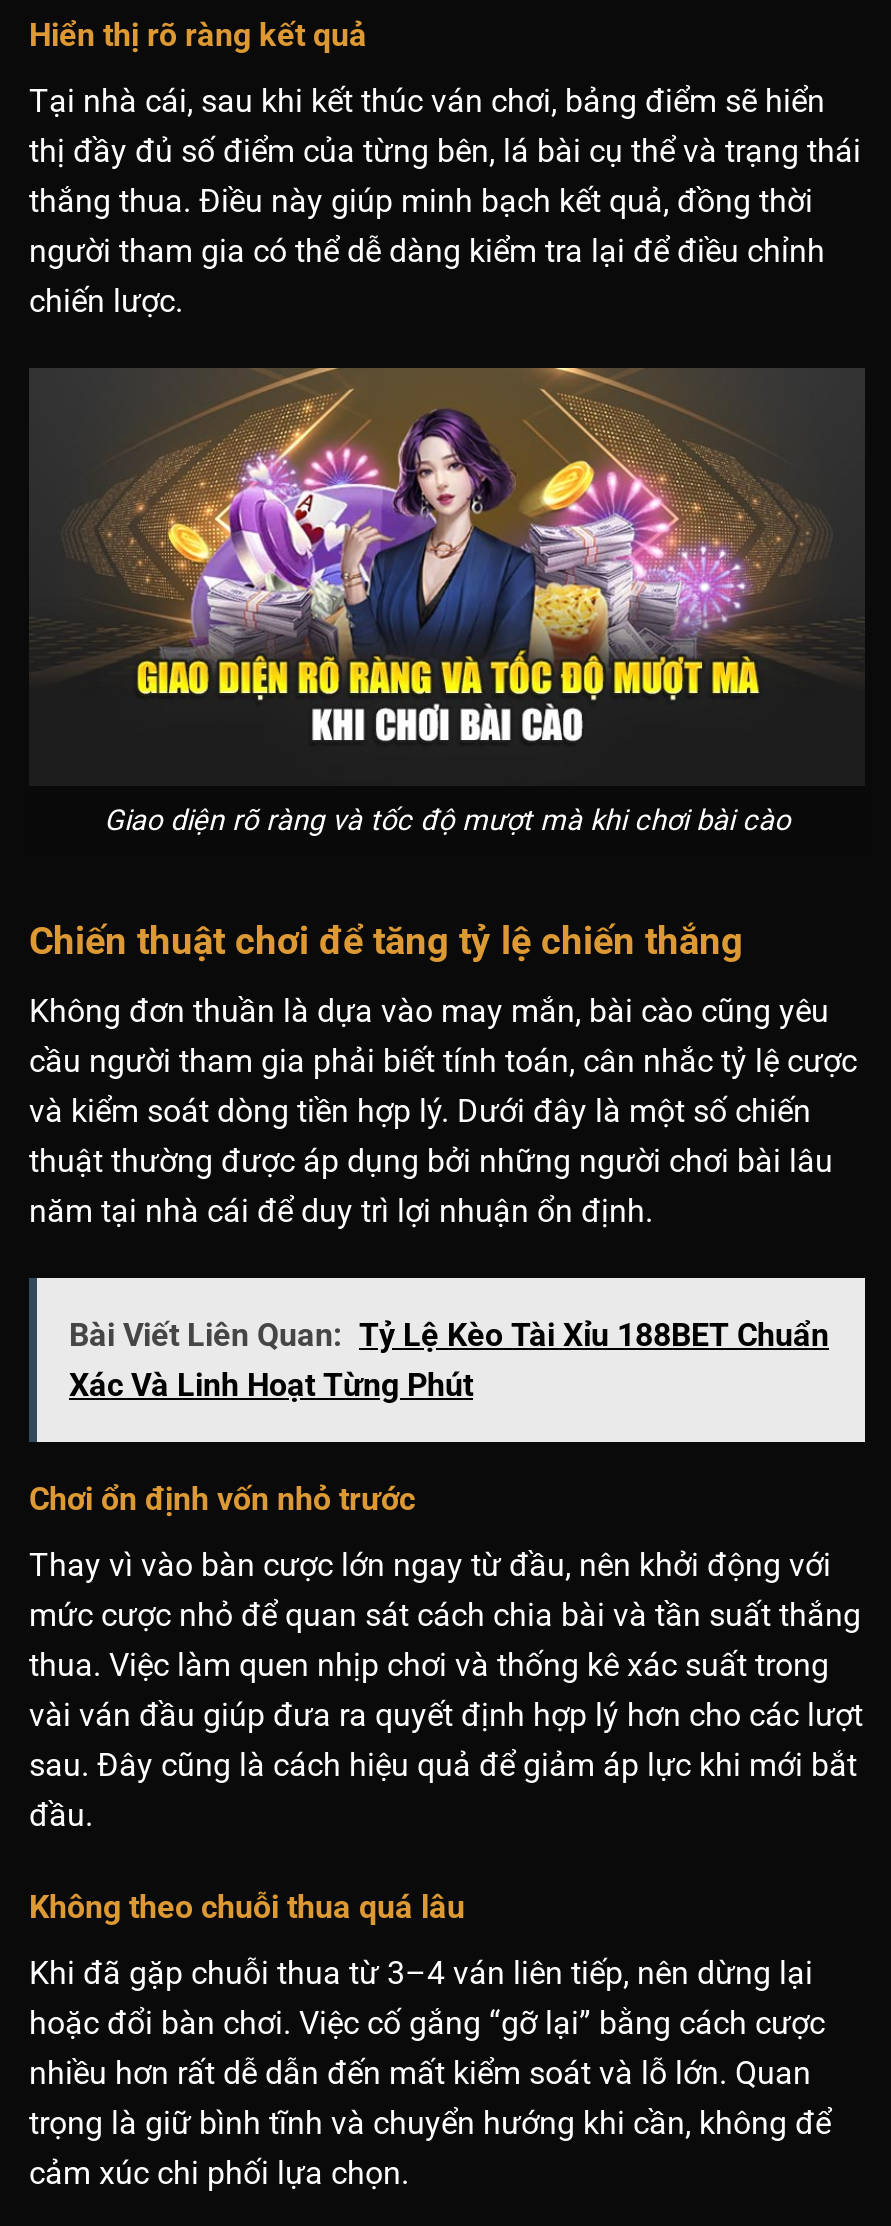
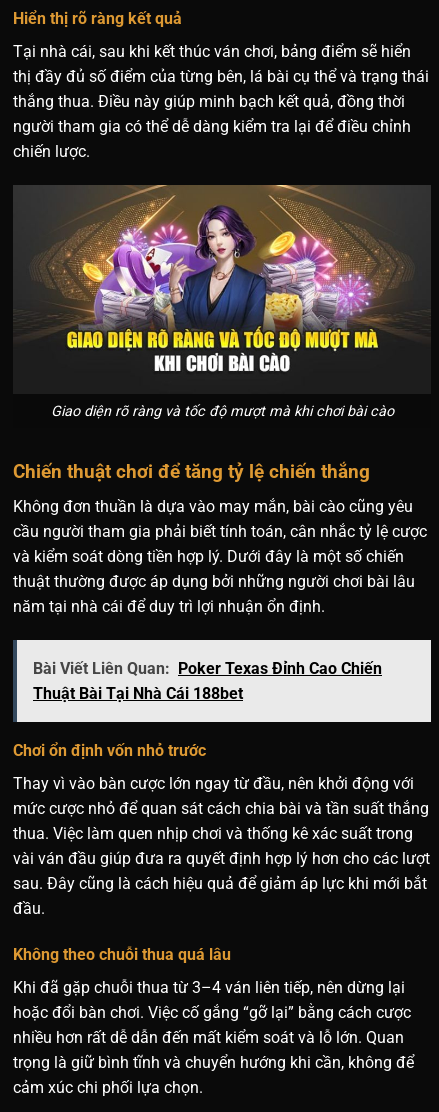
[69,1316,829,1404] Bài Viết Liên Quan: Tỷ Lệ Kèo Tài Xỉu 188BET Chuẩn | Xác Và Linh Hoạt Từng Phút -> [33,659,382,703] Bài Viết Liên Quan: Poker Texas Đỉnh Cao Chiến | Thuật Bài Tại Nhà Cái 188bet

